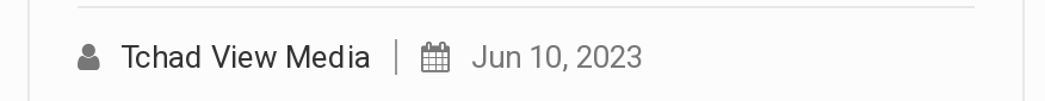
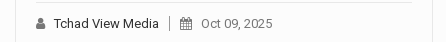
[471,39,643,75] Jun 10, 2023 -> [201,16,272,31] Oct 09, 2025

